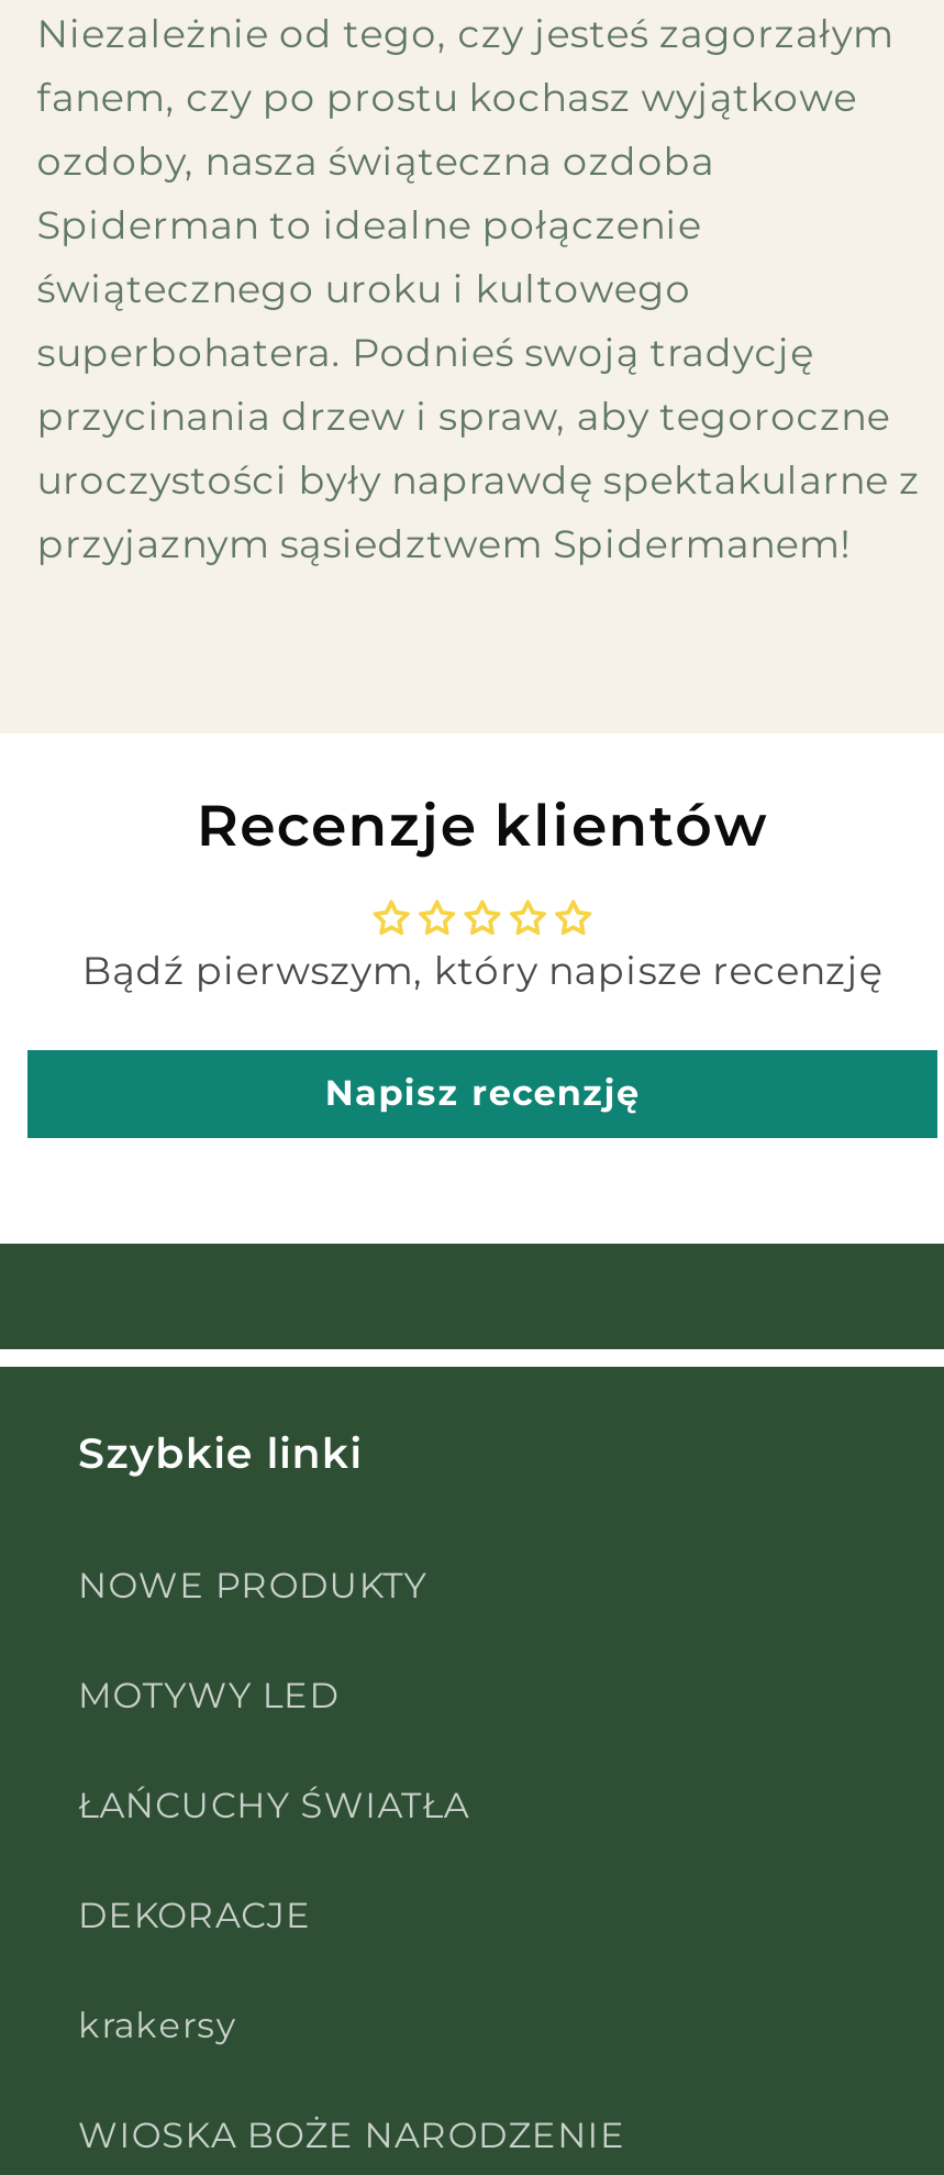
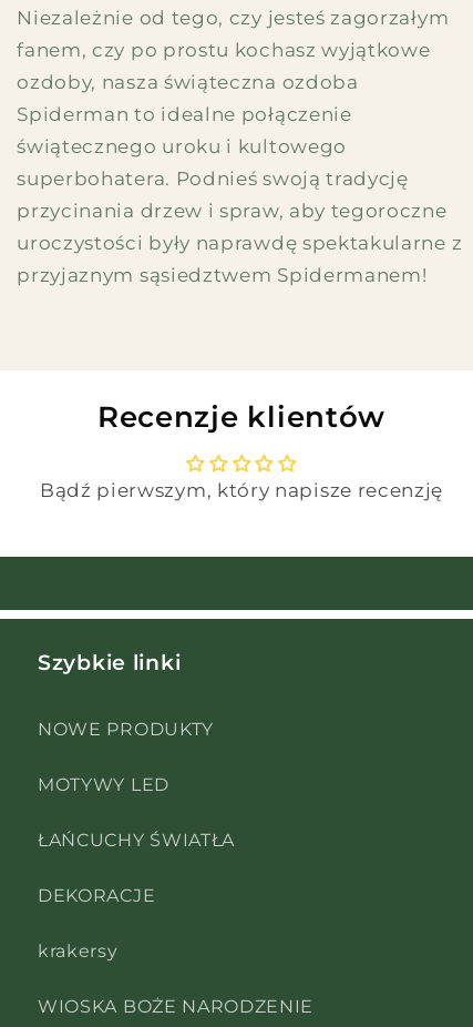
[325,1072,640,1114] Napisz recenzję -> none

